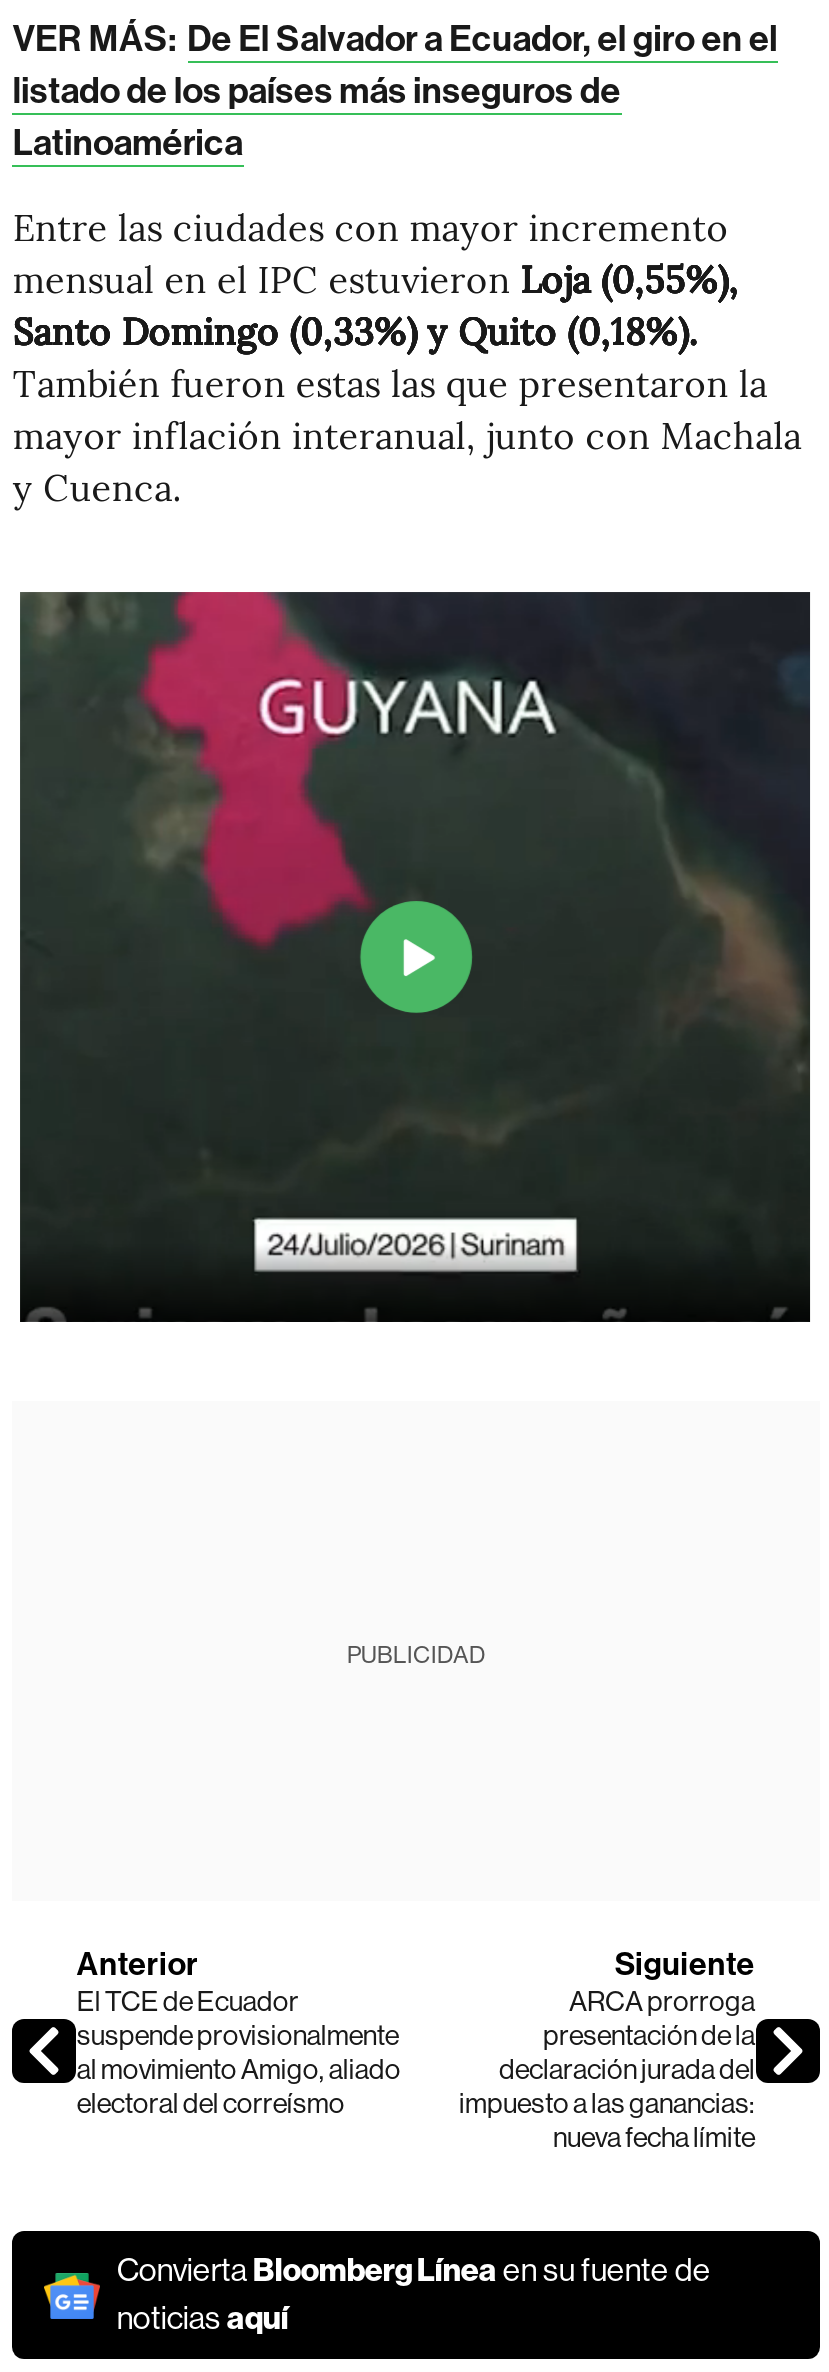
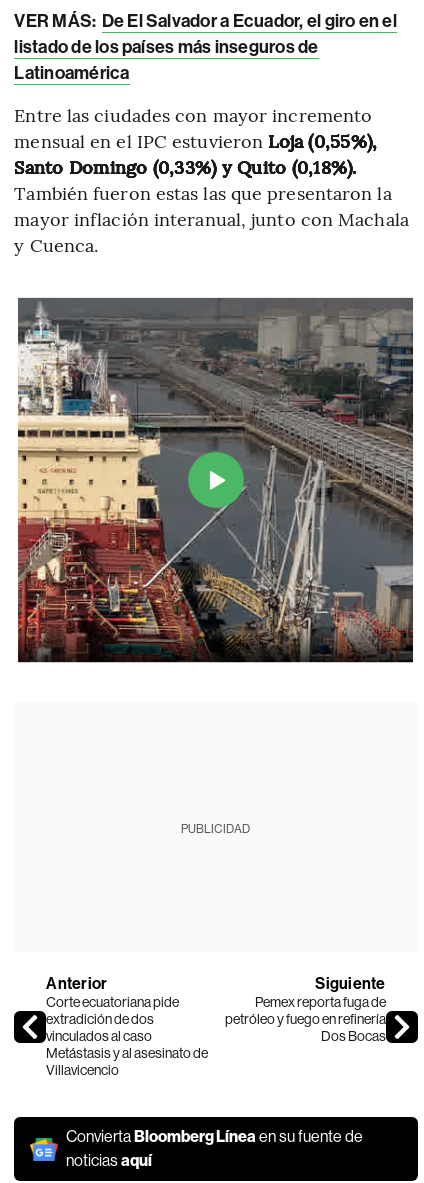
[18,591,810,1323] [image] -> [17,297,414,663] [image]
[77,1986,401,2120] El TCE de Ecuador | suspende provisionalmente | al movimiento Amigo, aliado | electoral del correísmo -> [46,994,208,1078] Corte ecuatoriana pide | extradición de dos | vinculados al caso | Metástasis y al asesinato de | Villavicencio
[459,1986,755,2154] ARCA prorroga | presentación de la | declaración jurada del | impuesto a las ganancias: | nueva fecha límite -> [224,994,385,1044] Pemex reporta fuga de | petróleo y fuego en refinería | Dos Bocas

